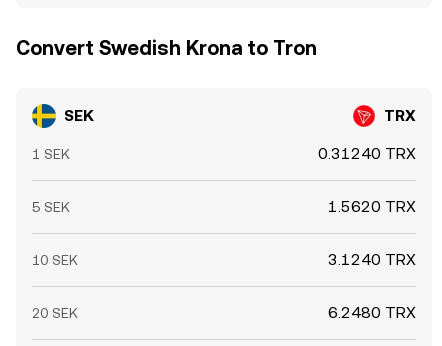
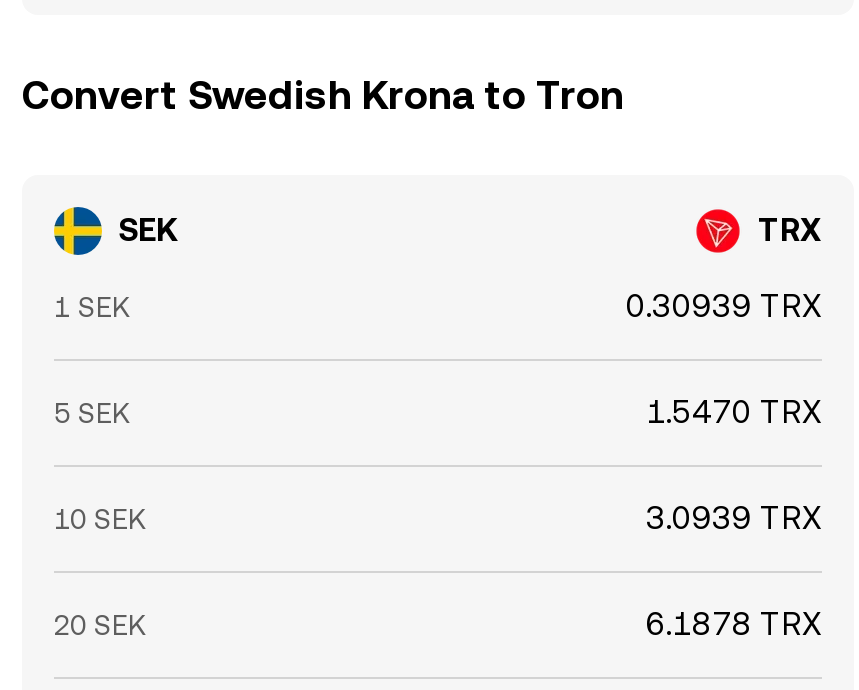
[318,144,416,163] 0.31240 TRX -> [626,287,822,325] 0.30939 TRX
[328,197,416,216] 1.5620 TRX -> [646,393,822,431] 1.5470 TRX
[328,250,416,269] 3.1240 TRX -> [646,499,822,537] 3.0939 TRX
[328,303,416,322] 6.2480 TRX -> [646,605,822,643] 6.1878 TRX

